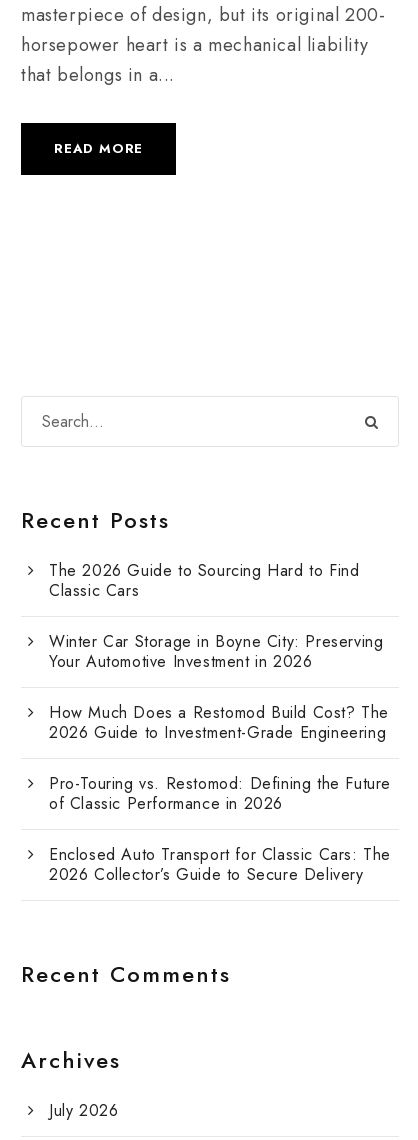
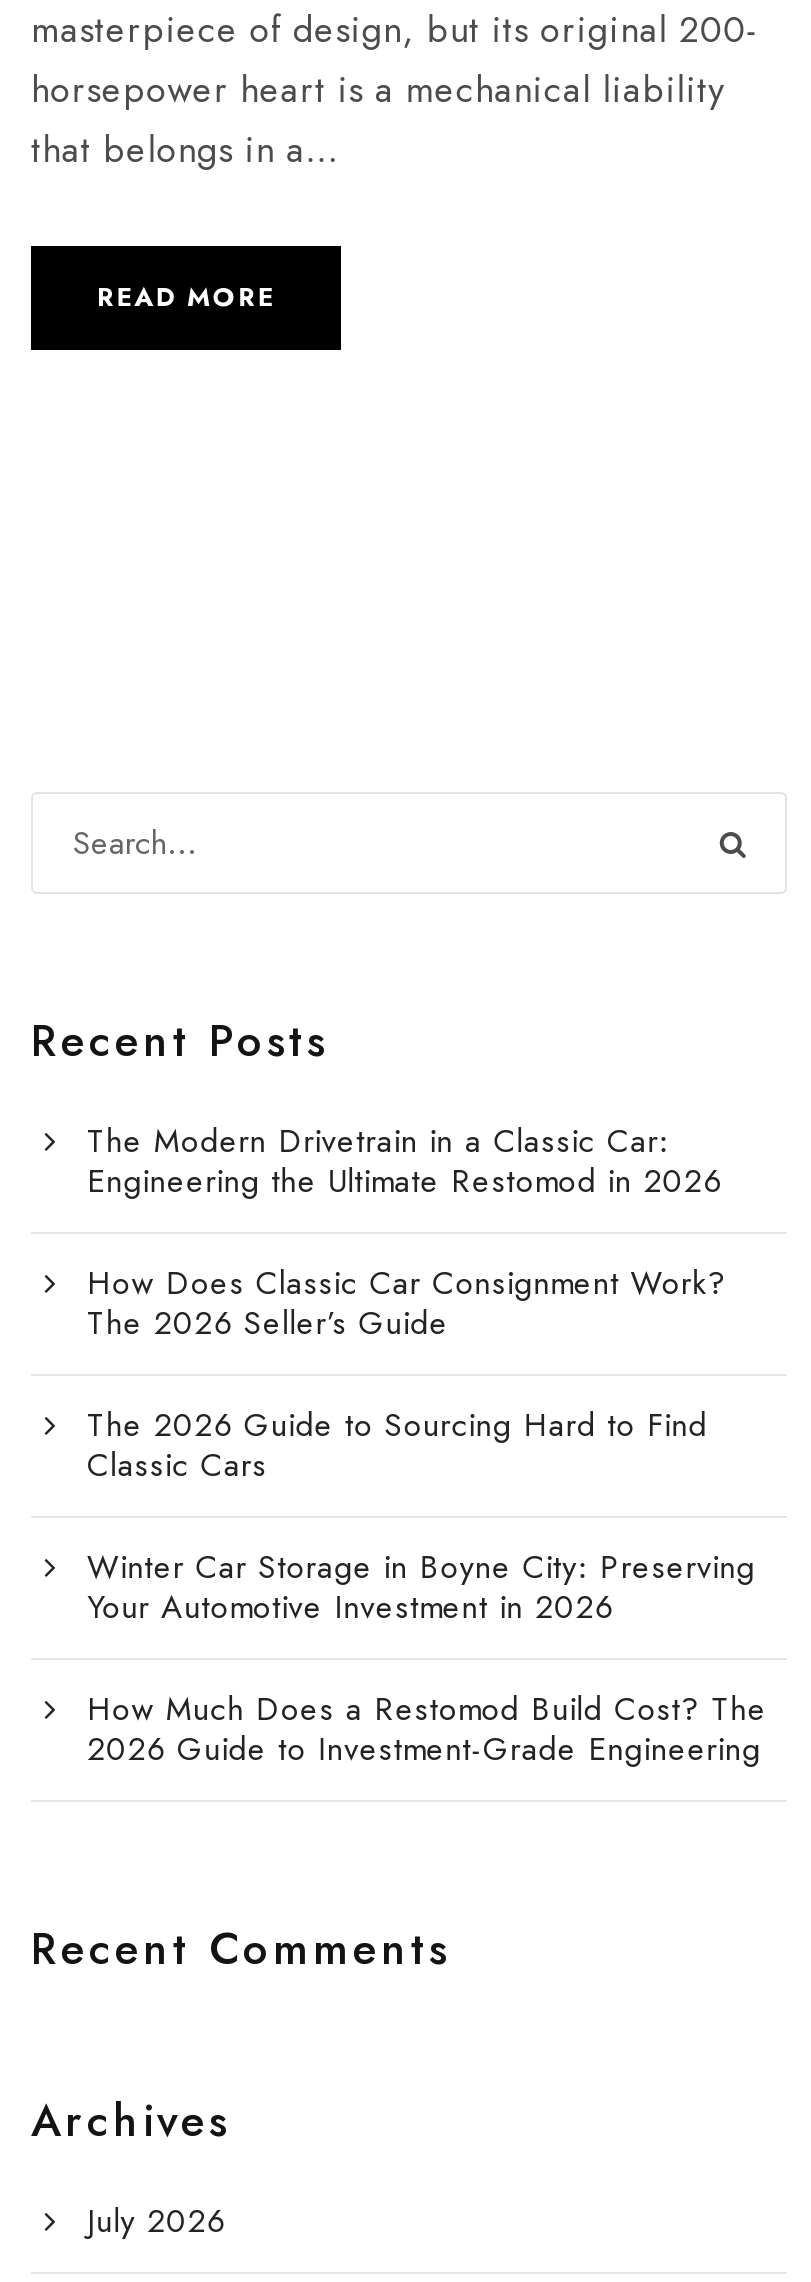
none -> [87,1118,727,1346] The Modern Drivetrain in a Classic Car: | Engineering the Ultimate Restomod in 2026 | How Does Classic Car Consignment Work? | The 2026 Seller’s Guide
moved [49,559,389,744] -> [87,1402,767,1772]: The 2026 Guide to Sourcing Hard to Find | Classic Cars | Winter Car Storage in Boyne City: Preserving | Your Automotive Investment in 2026 | How Much Does a Restomod Build Cost? The | 2026 Guide to Investment-Grade Engineering
[49,772,391,886] Pro-Touring vs. Restomod: Defining the Future | of Classic Performance in 2026 | Enclosed Auto Transport for Classic Cars: The | 2026 Collector’s Guide to Secure Delivery -> none

